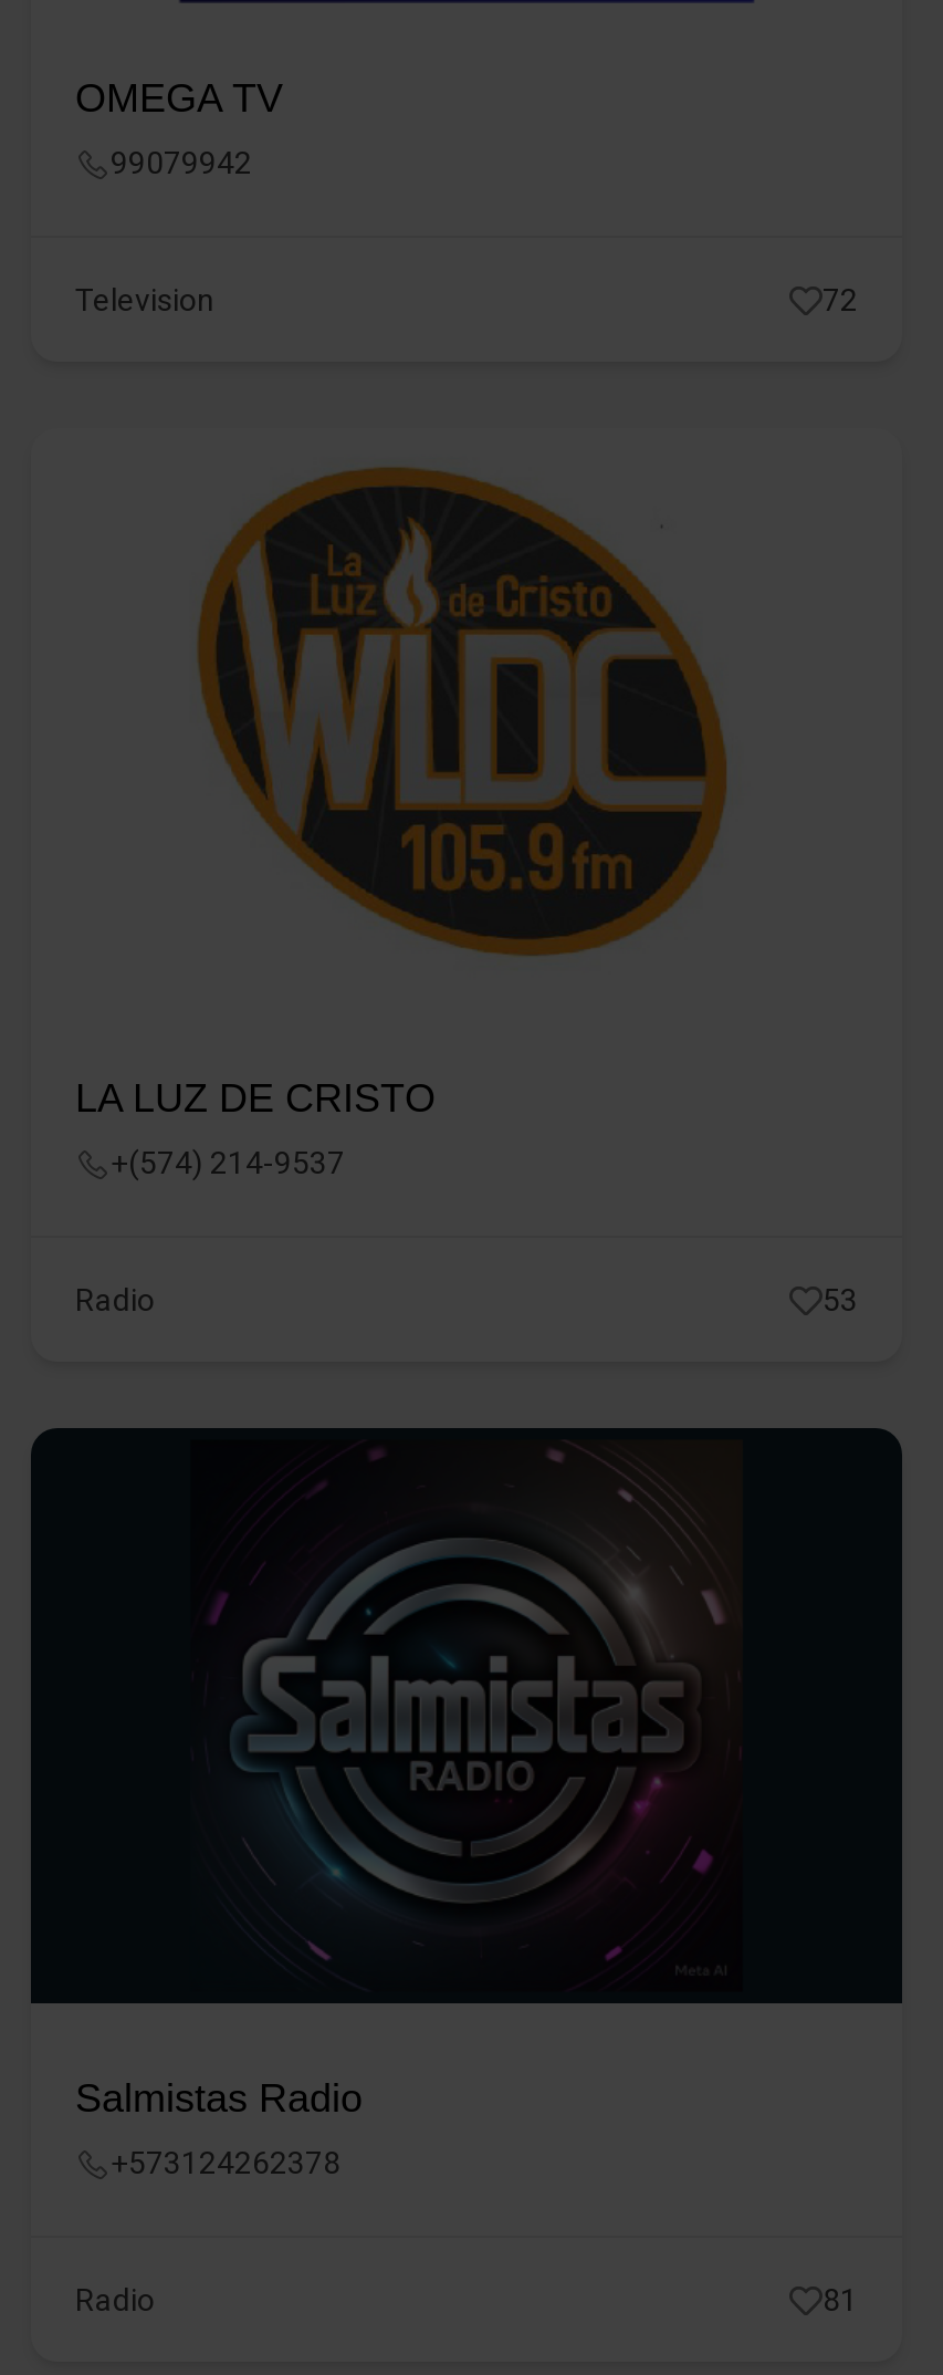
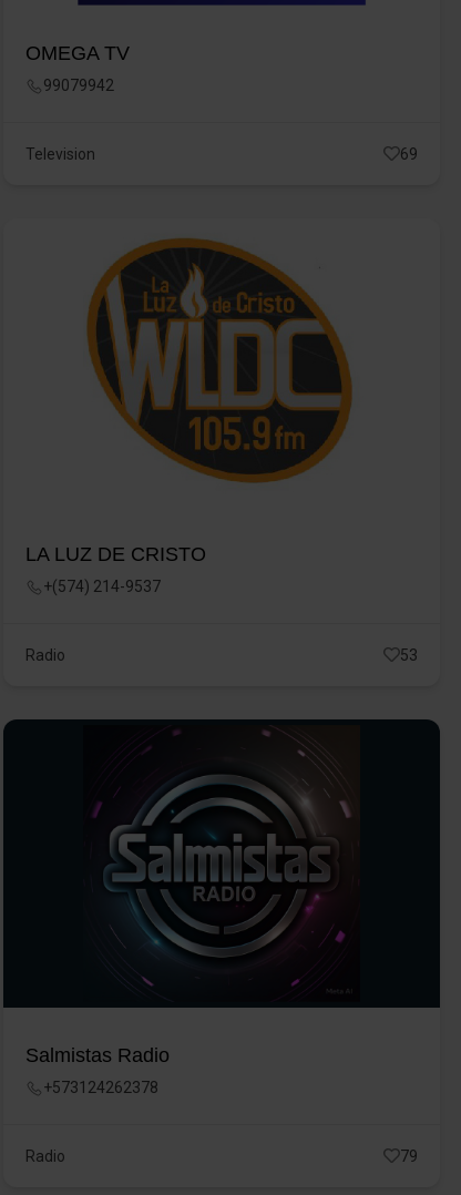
[822,283,858,318] 72 -> [400,145,418,163] 69
[822,2283,858,2318] 81 -> [400,1147,418,1165] 79

